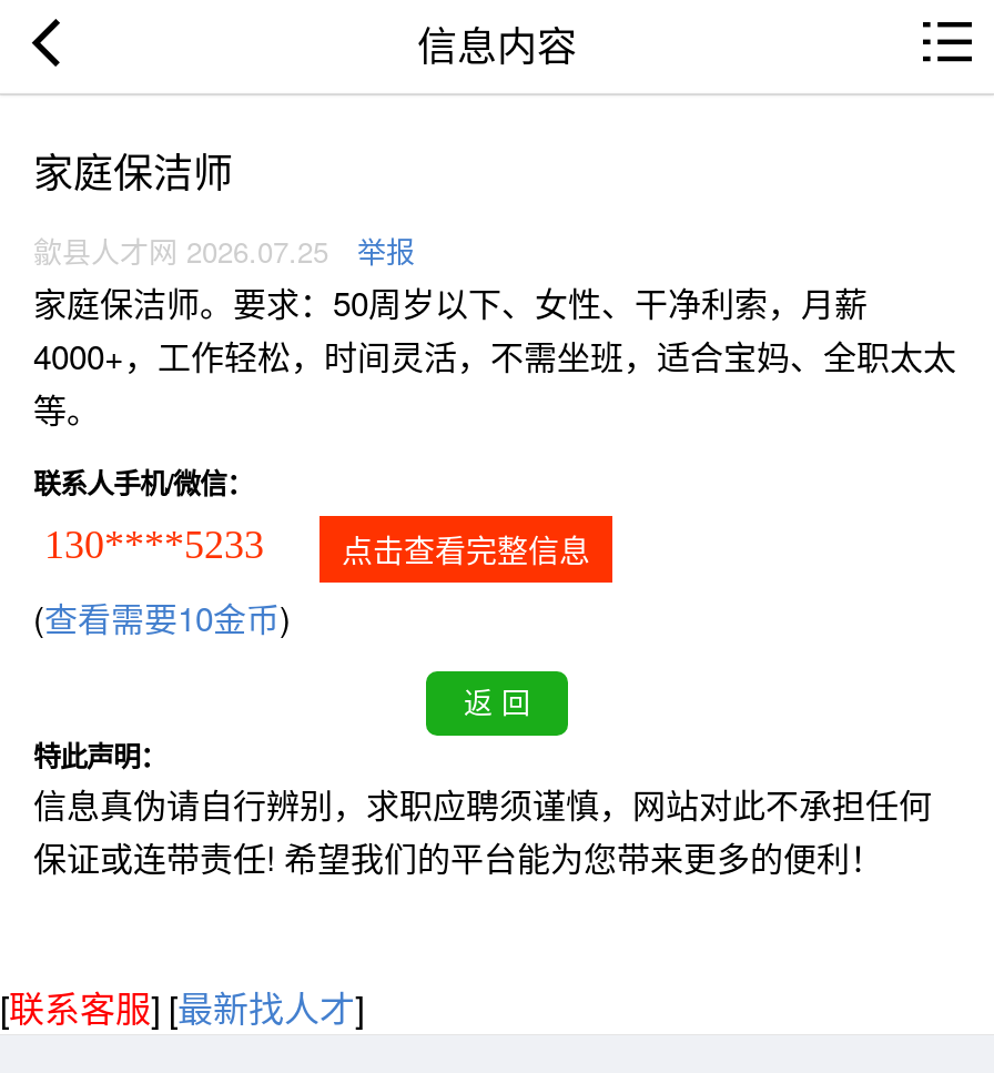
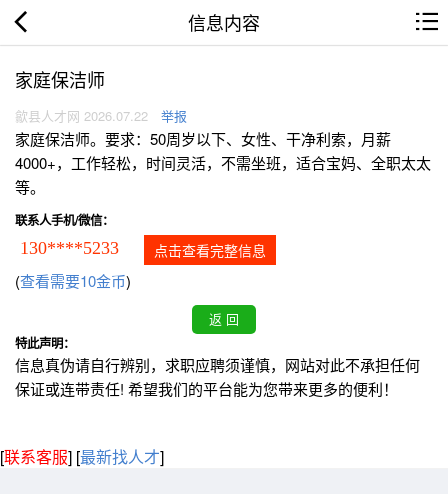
[33,230,415,272] 歙县人才网 2026.07.25 举报 -> [15,106,187,125] 歙县人才网 2026.07.22 举报

